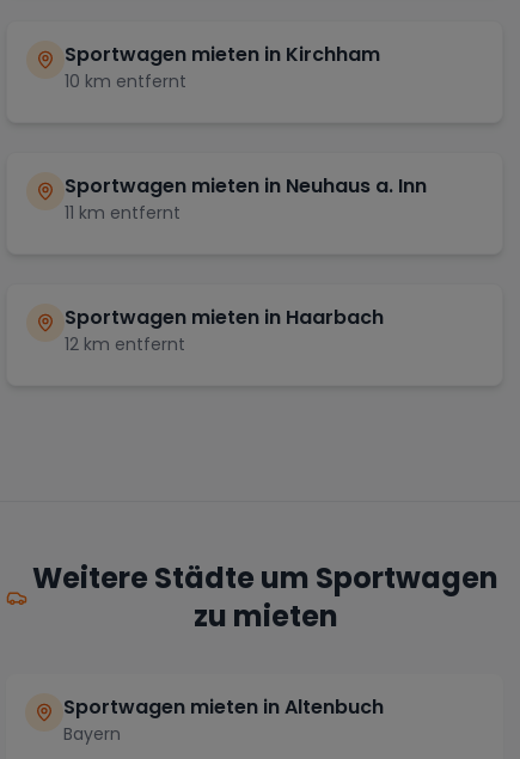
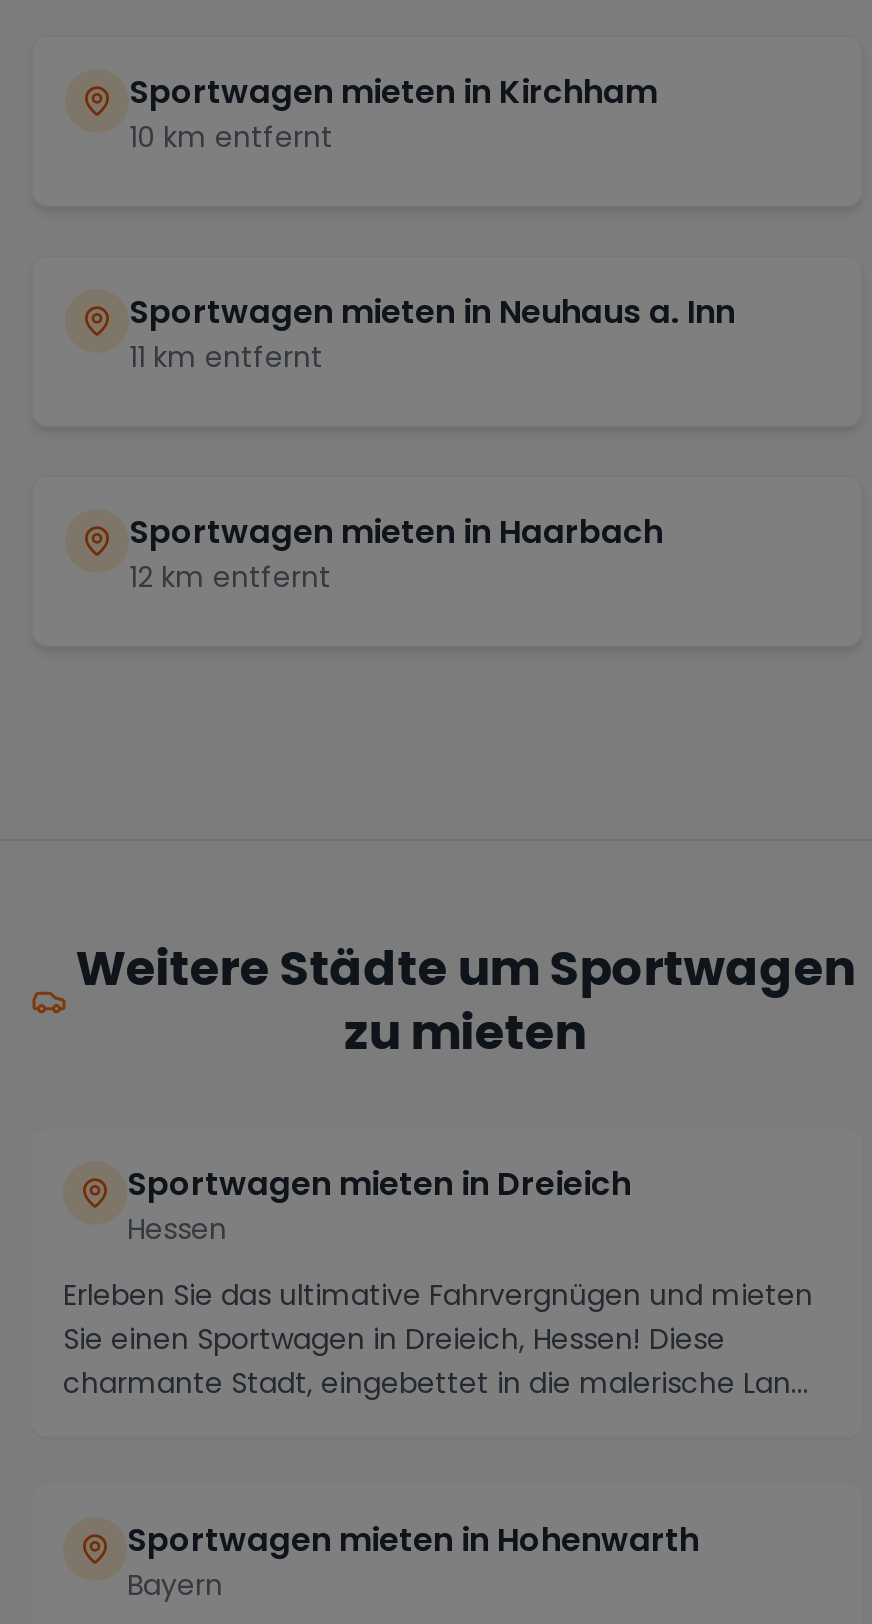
[63,694,384,721] Sportwagen mieten in Altenbuch -> [63,1162,813,1564] Sportwagen mieten in Dreieich | Hessen | Erleben Sie das ultimative Fahrvergnügen und mieten | Sie einen Sportwagen in Dreieich, Hessen! Diese | charmante Stadt, eingebettet in die malerische Lan... | Sportwagen mieten in Hohenwarth

